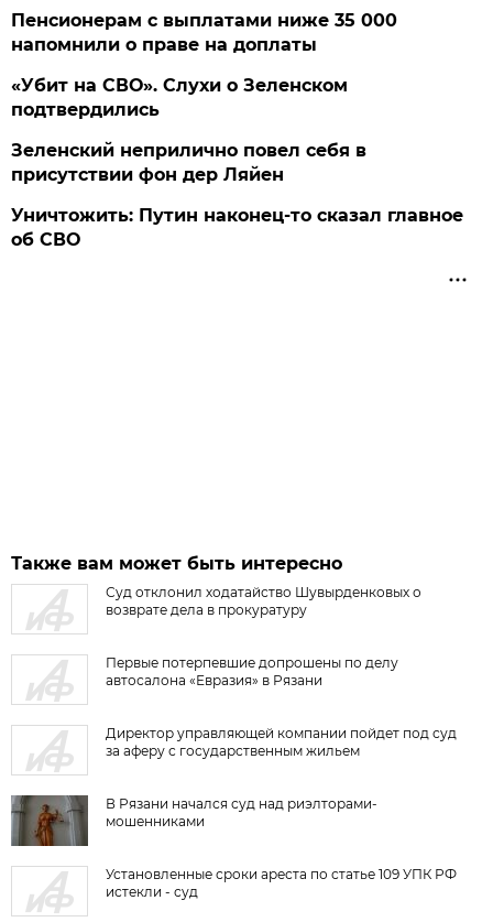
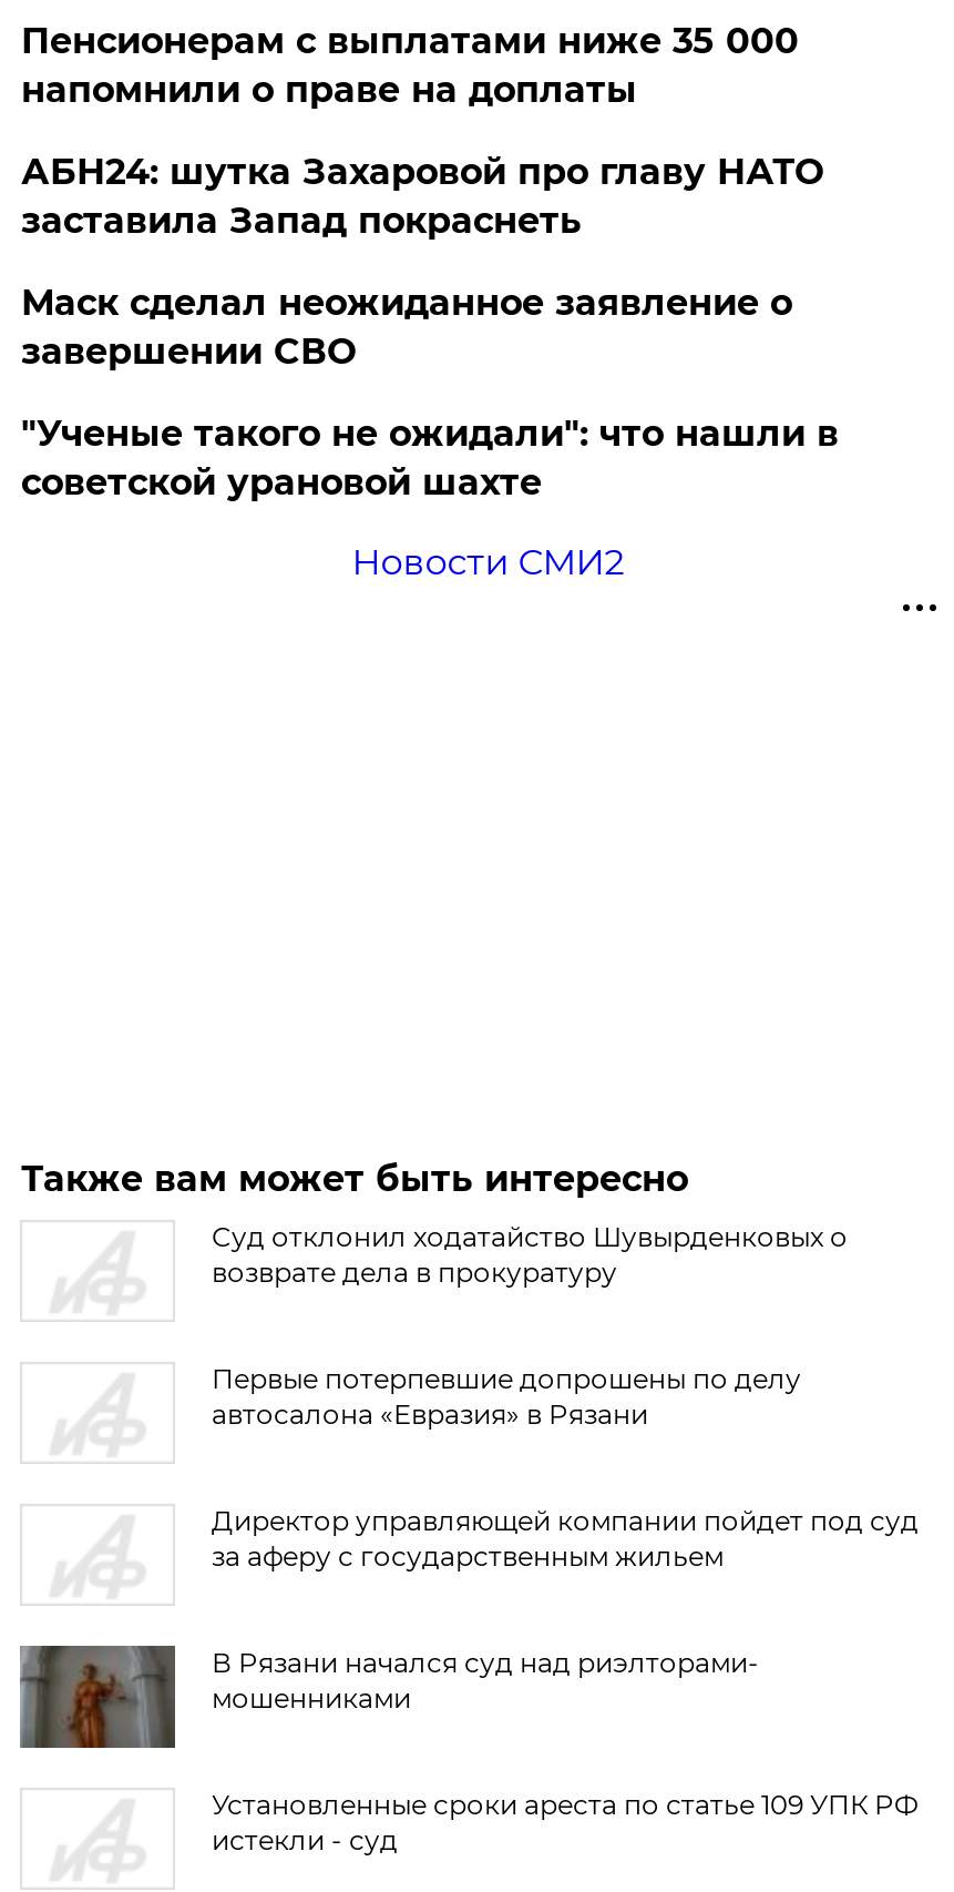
[11,75,464,250] «Убит на СВО». Слухи о Зеленском | подтвердились | Зеленский неприлично повел cебя в | присутствии фон дер Ляйен | Уничтожить: Путин наконец-то сказал главное | об СВО -> [21,151,839,583] АБН24: шутка Захаровой про главу НАТО | заставила Запад покраснеть | Маск сделал неожиданное заявление о | завершении СВО | "Ученые такого не ожидали": что нашли в | советской урановой шахте | Новости СМИ2

